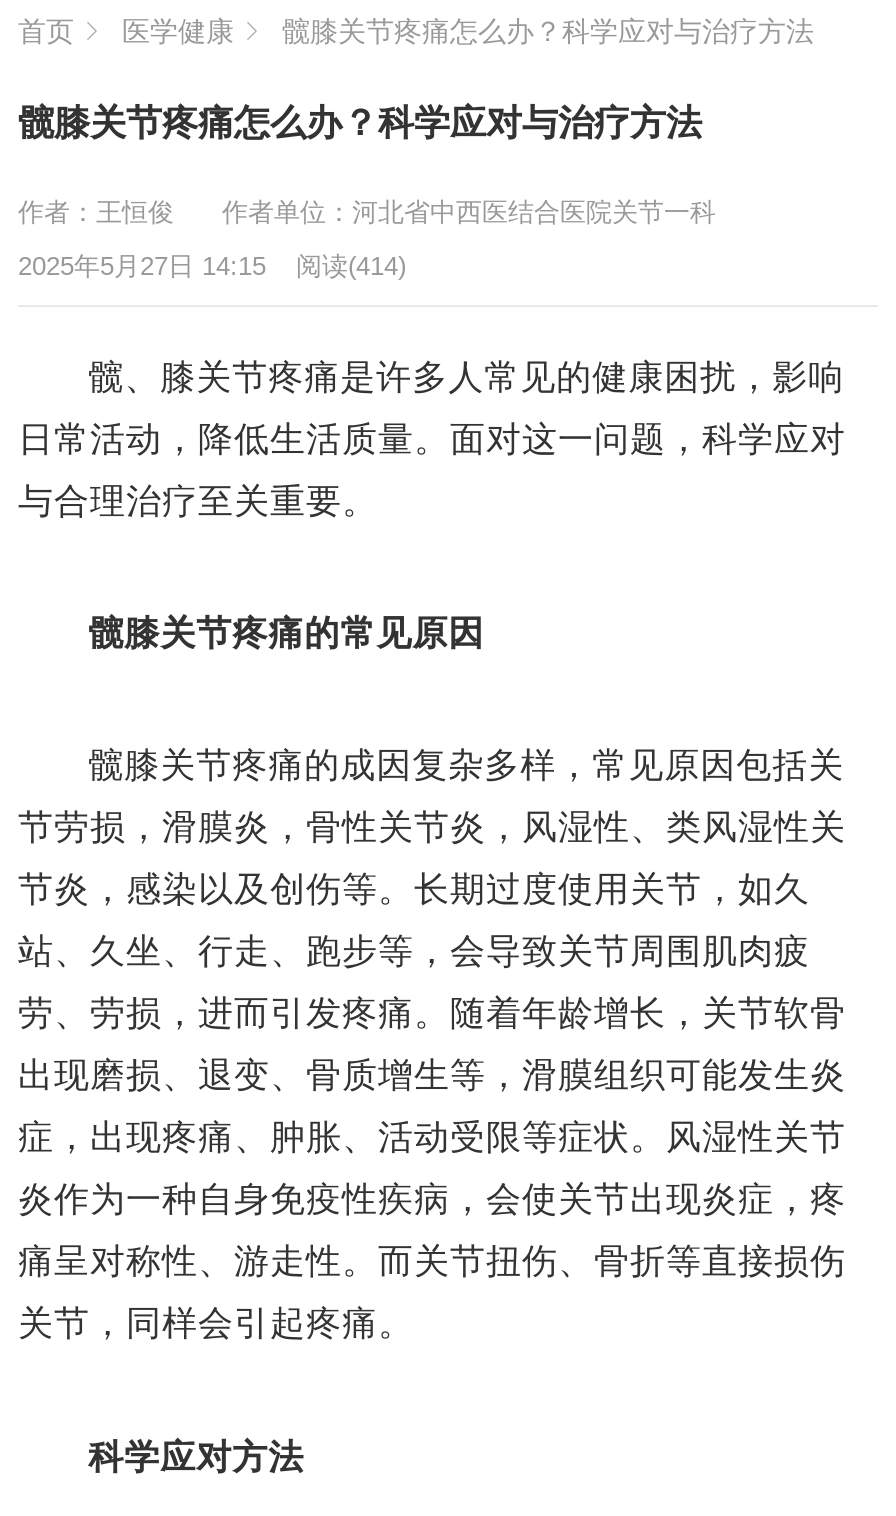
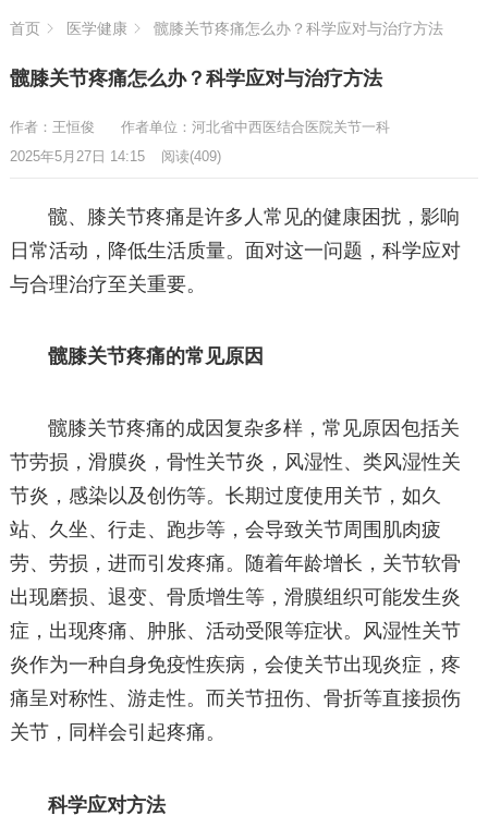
[18,251,406,281] 2025年5月27日 14:15 阅读(414) -> [10,148,221,165] 2025年5月27日 14:15 阅读(409)

